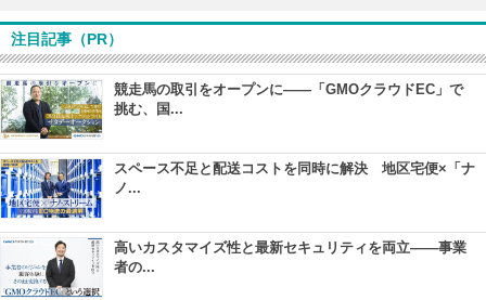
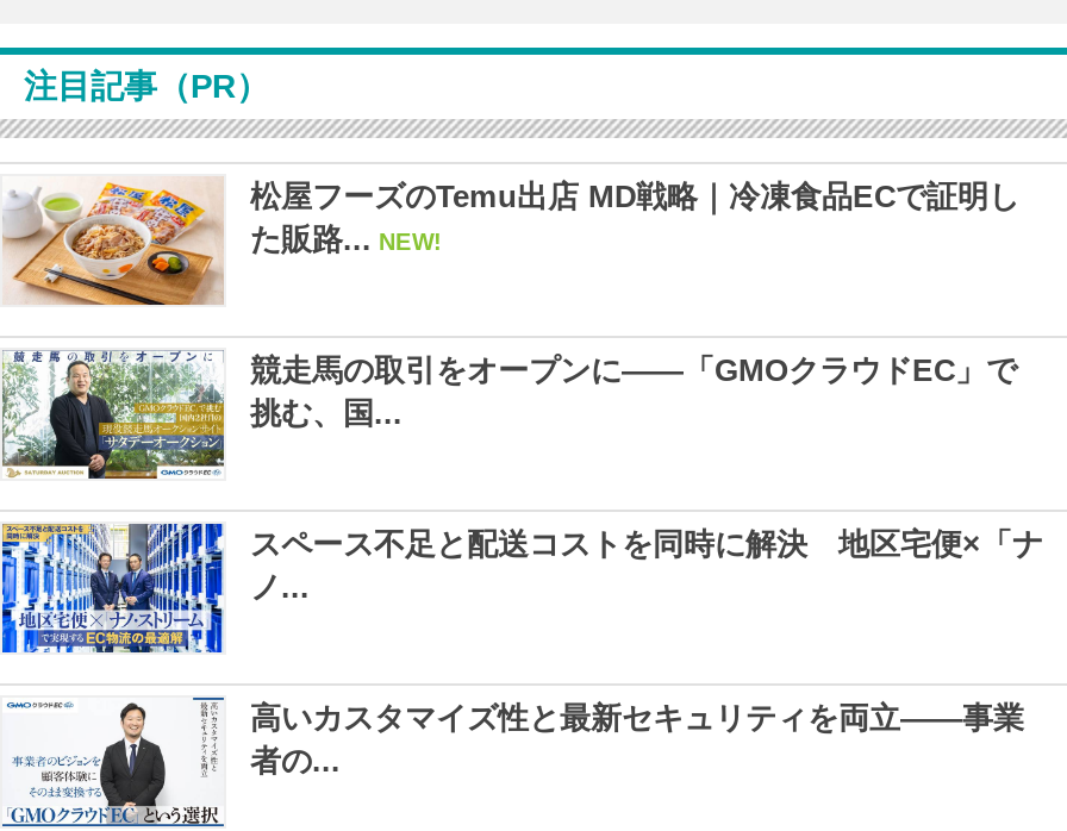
none -> [7,179,1019,307] [image] | 松屋フーズのTemu出店 MD戦略｜冷凍食品ECで証明し | た販路... NEW!

